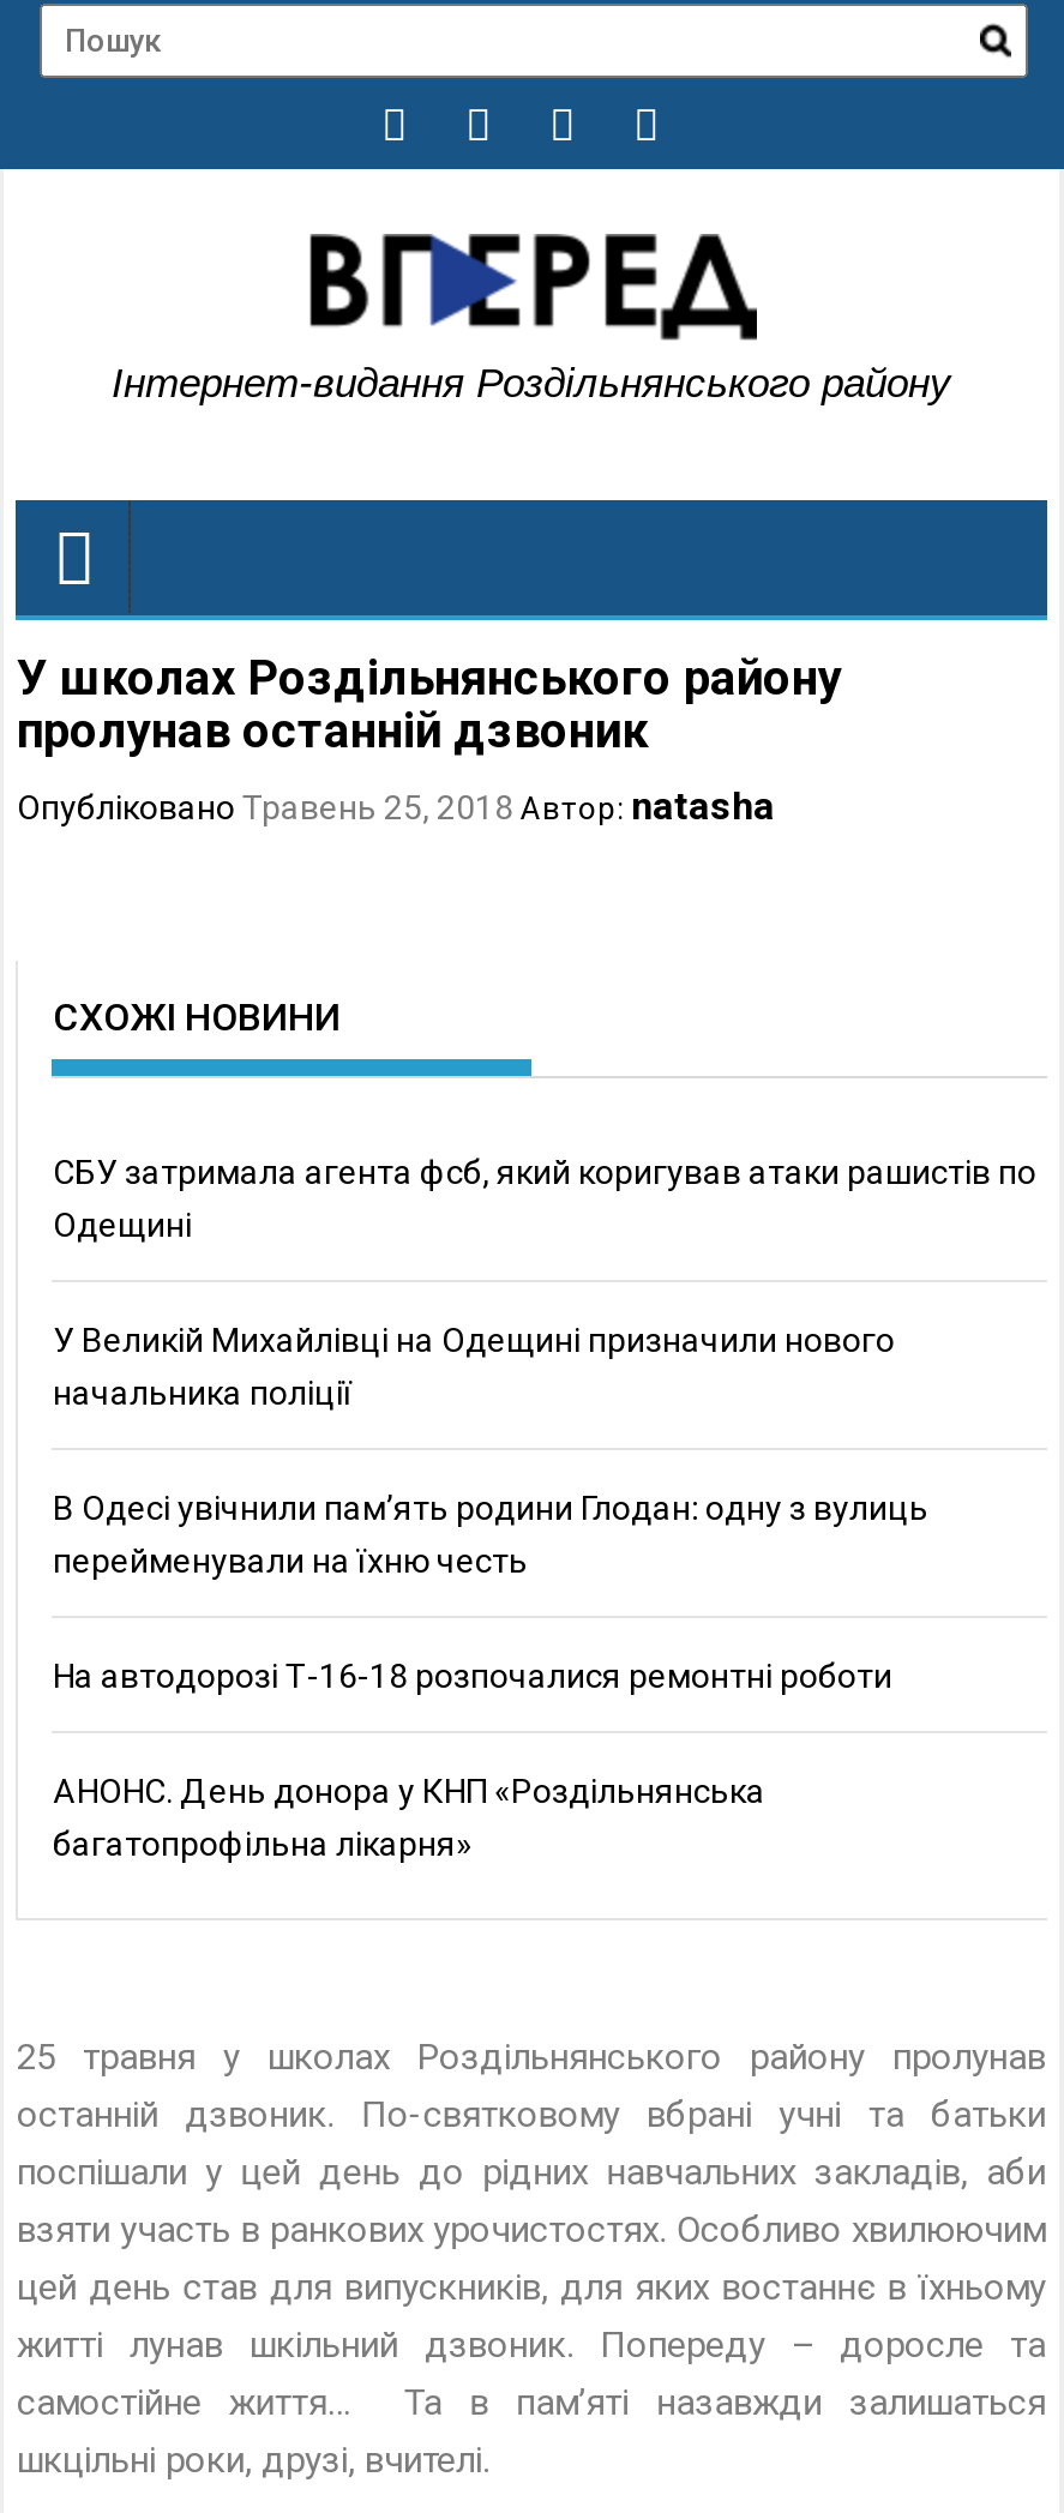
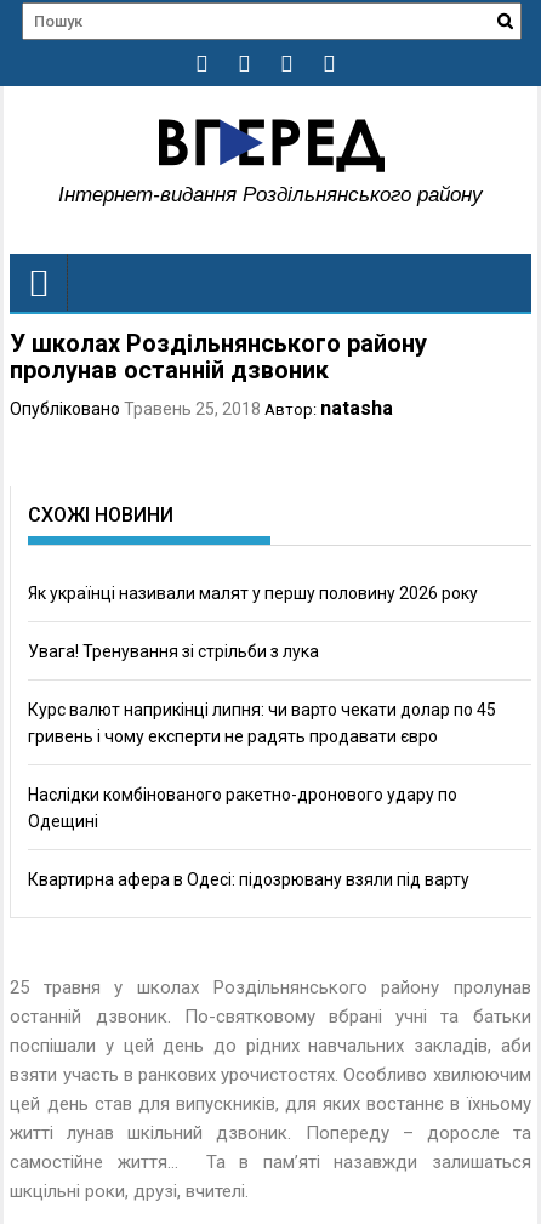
[53,1153,1036,1191] СБУ затримала агента фсб, який коригував атаки рашистів по -> [29,583,497,804] Як українці називали малят у першу половину 2026 року | Увага! Тренування зі стрільби з лука | Курс валют наприкінці липня: чи варто чекати долар по 45 | гривень і чому експерти не радять продавати євро | Наслідки комбінованого ракетно-дронового удару по
moved [53,1206,192,1244] -> [29,812,99,831]: Одещині
[53,1321,928,1863] У Великій Михайлівці на Одещині призначили нового | начальника поліції | В Одесі увічнили пам’ять родини Глодан: одну з вулиць | перейменували на їхню честь | На автодорозі Т-16-18 розпочалися ремонтні роботи | АНОНС. День донора у КНП «Роздільнянська | багатопрофільна лікарня» -> [29,870,470,889] Квартирна афера в Одесі: підозрювану взяли під варту

